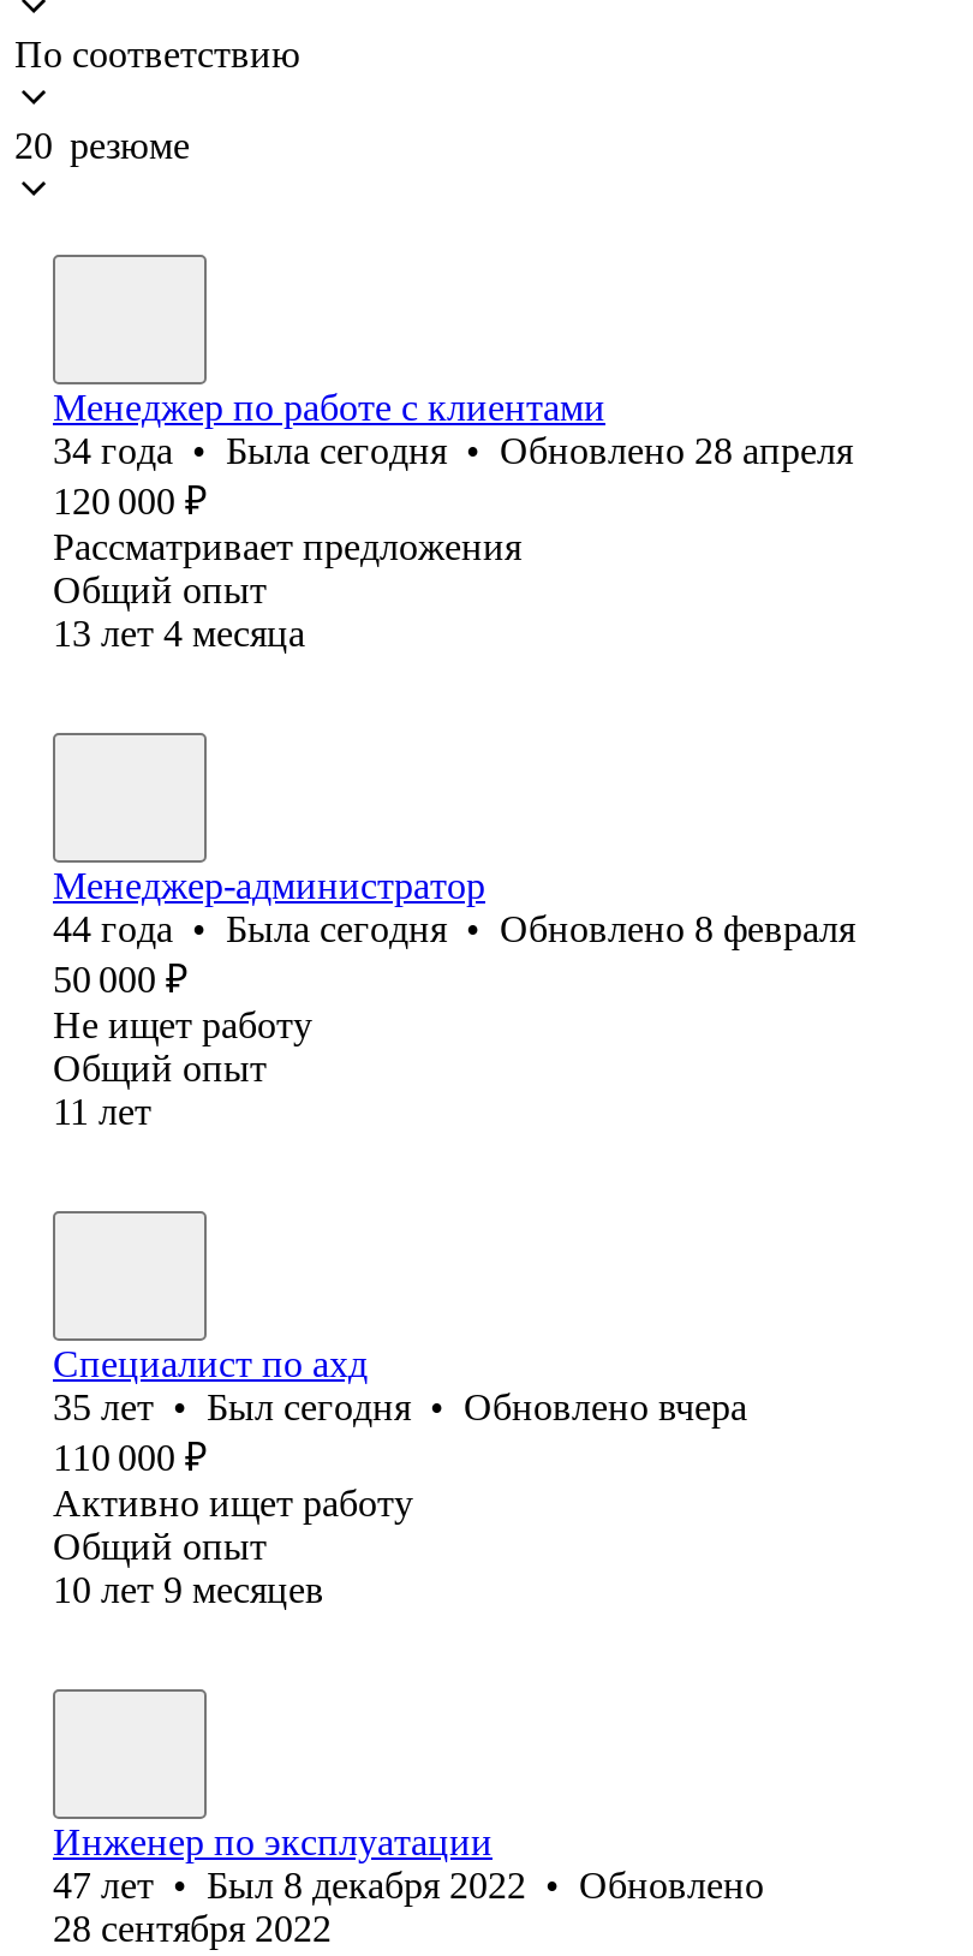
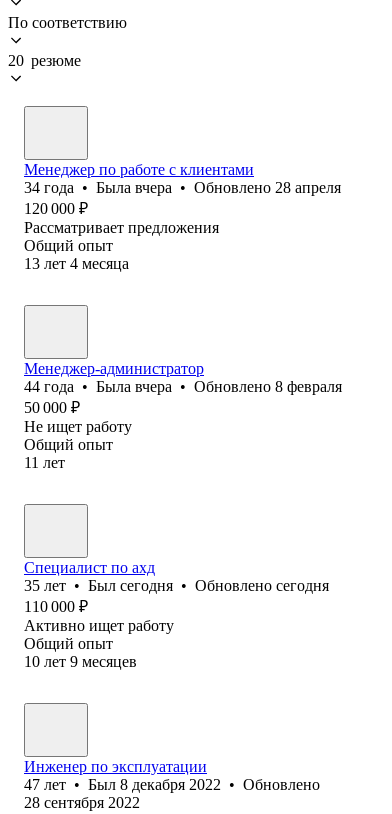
[53,430,853,471] 34 года • Была сегодня • Обновлено 28 апреля -> [24,179,341,196] 34 года • Была вчера • Обновлено 28 апреля
[53,908,855,949] 44 года • Была сегодня • Обновлено 8 февраля -> [24,378,342,395] 44 года • Была вчера • Обновлено 8 февраля
[53,1386,747,1427] 35 лет • Был сегодня • Обновлено вчера -> [24,577,329,594] 35 лет • Был сегодня • Обновлено сегодня

